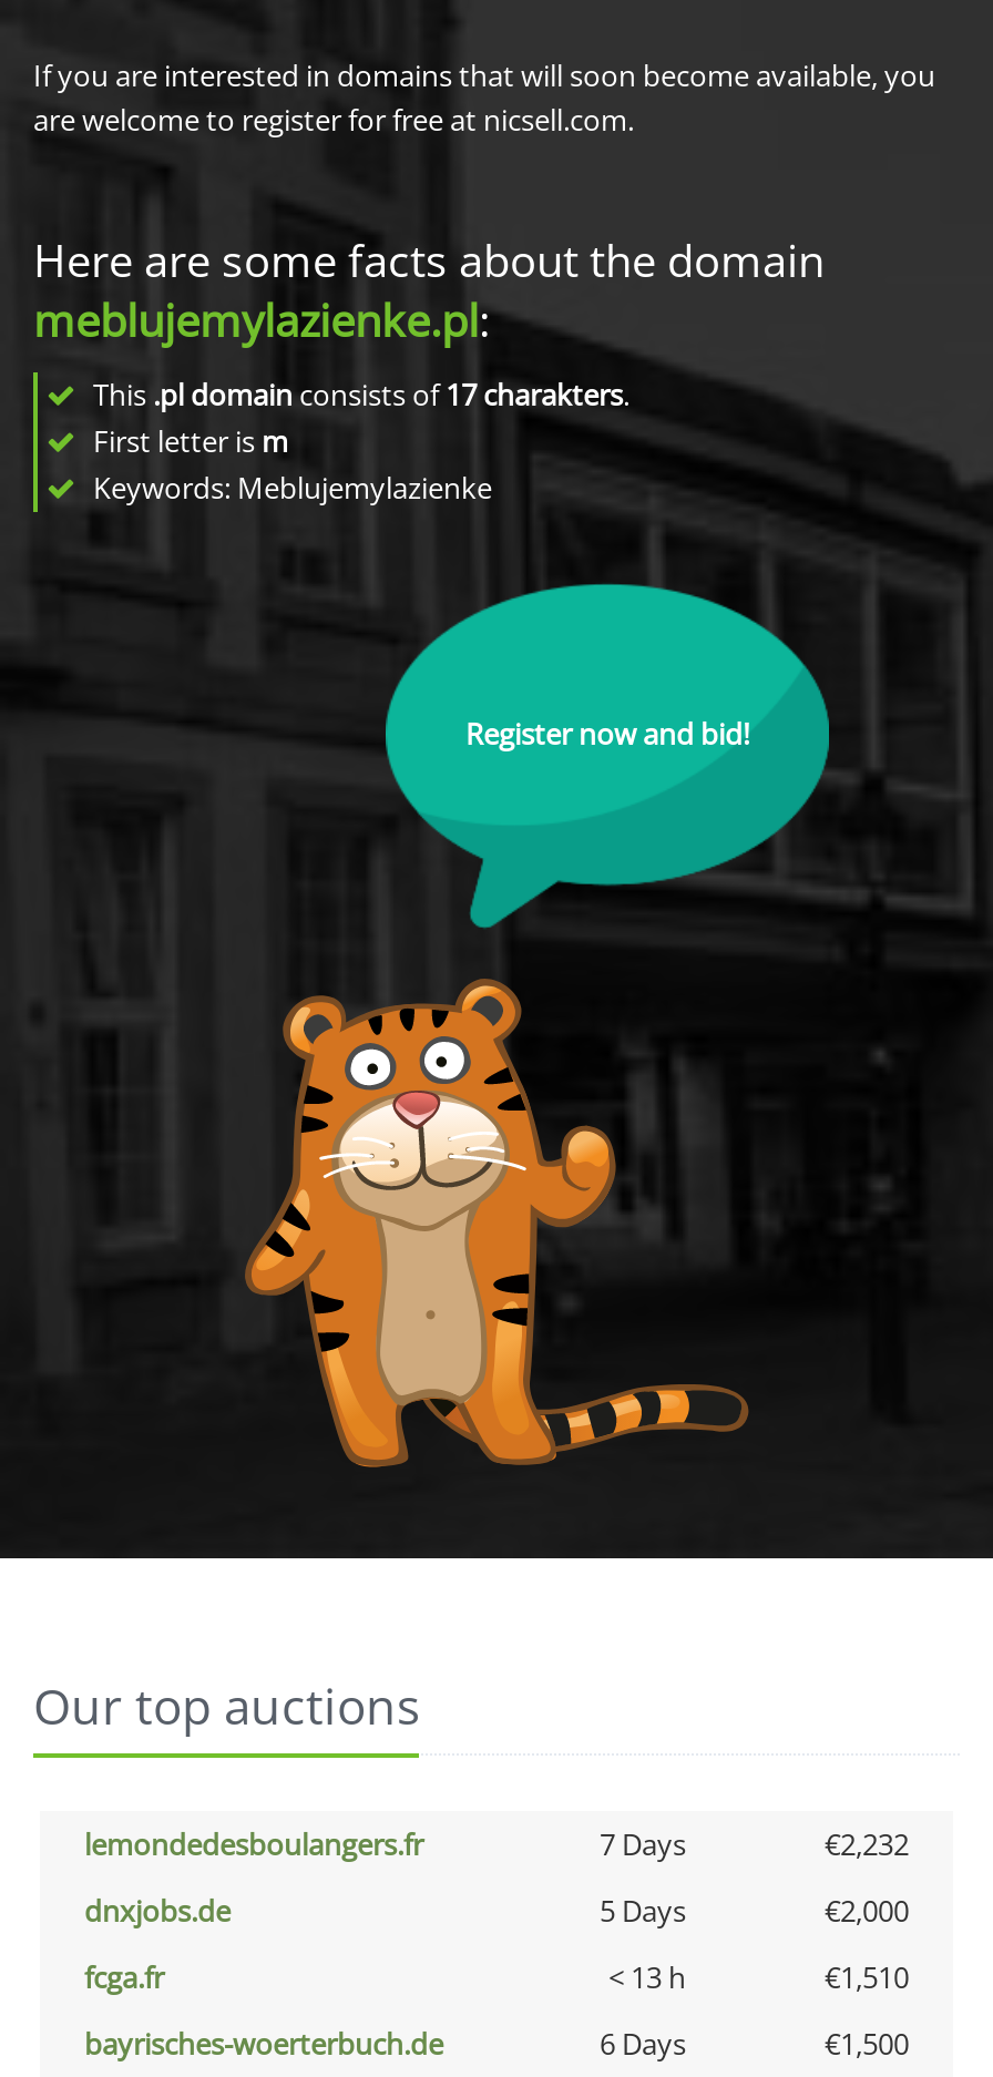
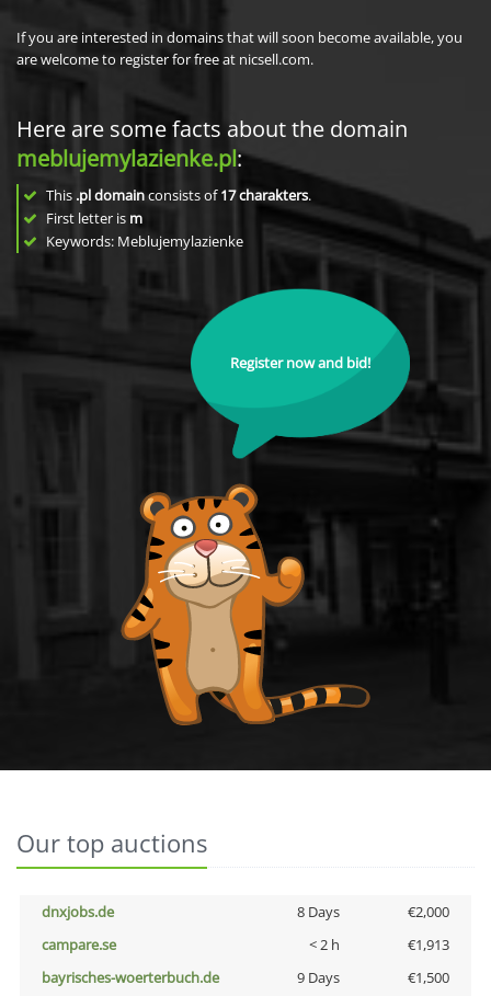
[84,1824,909,1864] lemondedesboulangers.fr | 7 Days | €2,232 -> none
[600,1891,686,1931] 5 Days -> [296,902,339,921] 8 Days
[84,1957,909,1997] fcga.fr | < 13 h | €1,510 -> [42,935,449,954] campare.se | < 2 h | €1,913
[600,2024,686,2064] 6 Days -> [296,968,339,987] 9 Days

